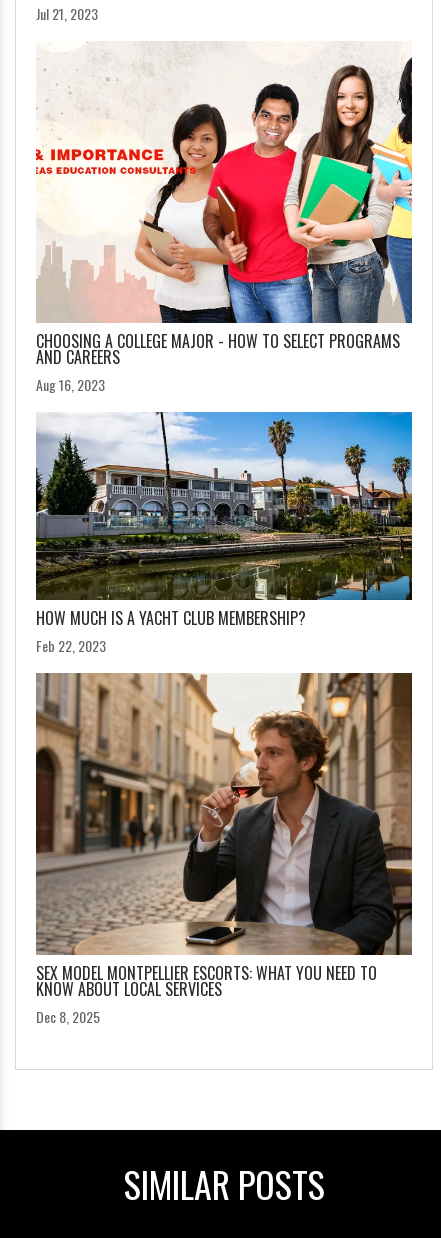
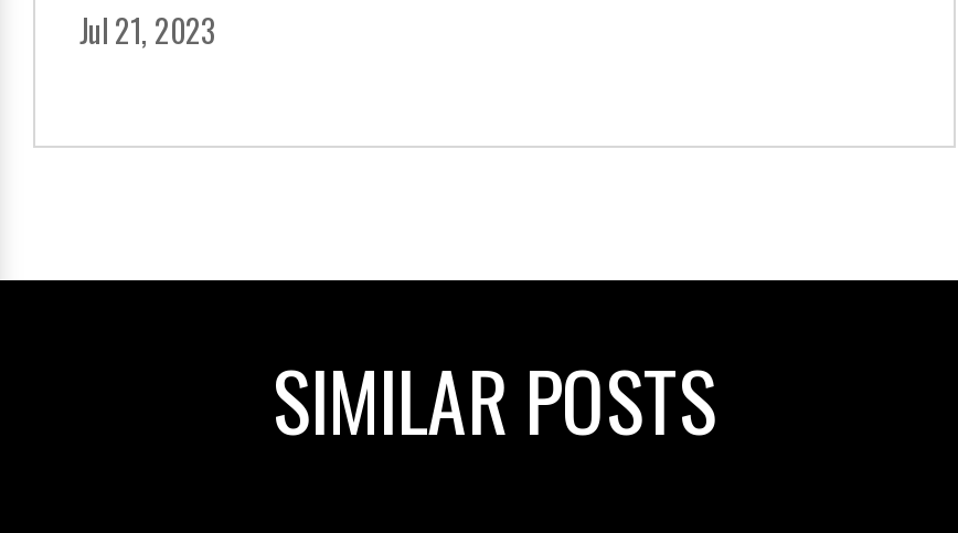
[35,41,413,395] [image] | CHOOSING A COLLEGE MAJOR - HOW TO SELECT PROGRAMS | AND CAREERS | Aug 16, 2023 -> none
[35,411,413,656] [image] | HOW MUCH IS A YACHT CLUB MEMBERSHIP? | Feb 22, 2023 -> none
[35,672,413,1027] [image] | SEX MODEL MONTPELLIER ESCORTS: WHAT YOU NEED TO | KNOW ABOUT LOCAL SERVICES | Dec 8, 2025 -> none

